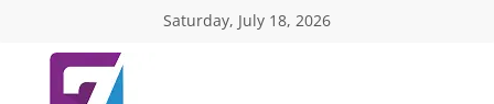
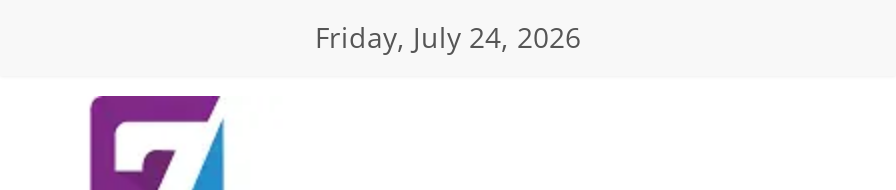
[163,10,331,31] Saturday, July 18, 2026 -> [315,18,581,56] Friday, July 24, 2026

